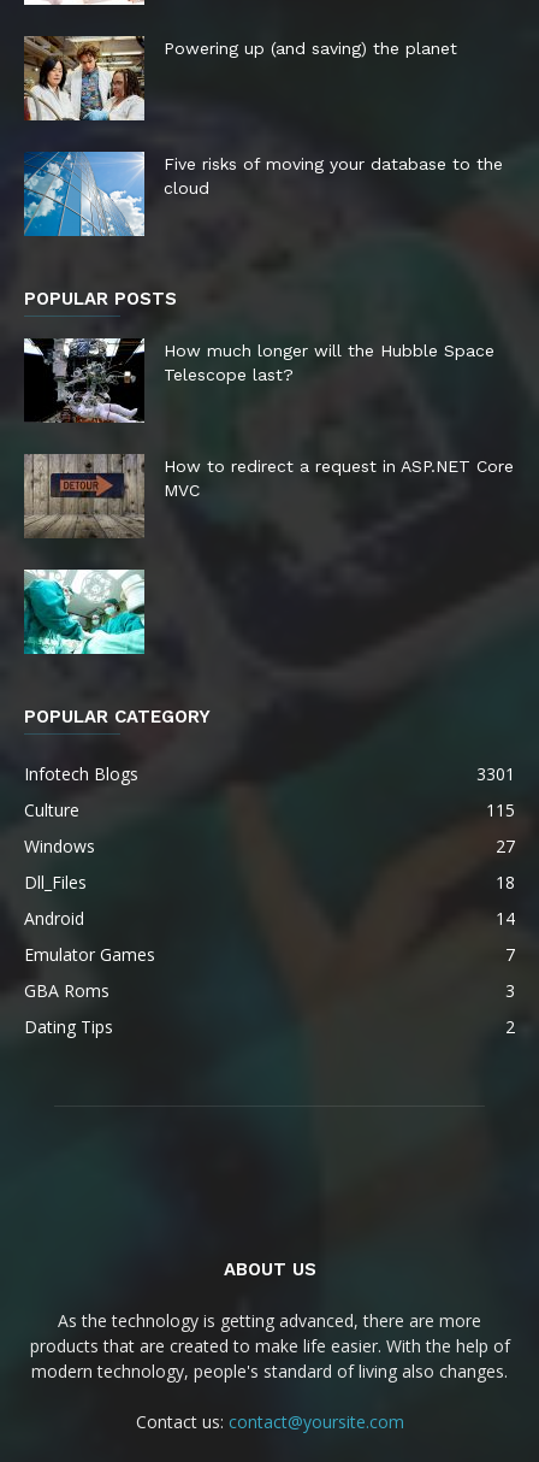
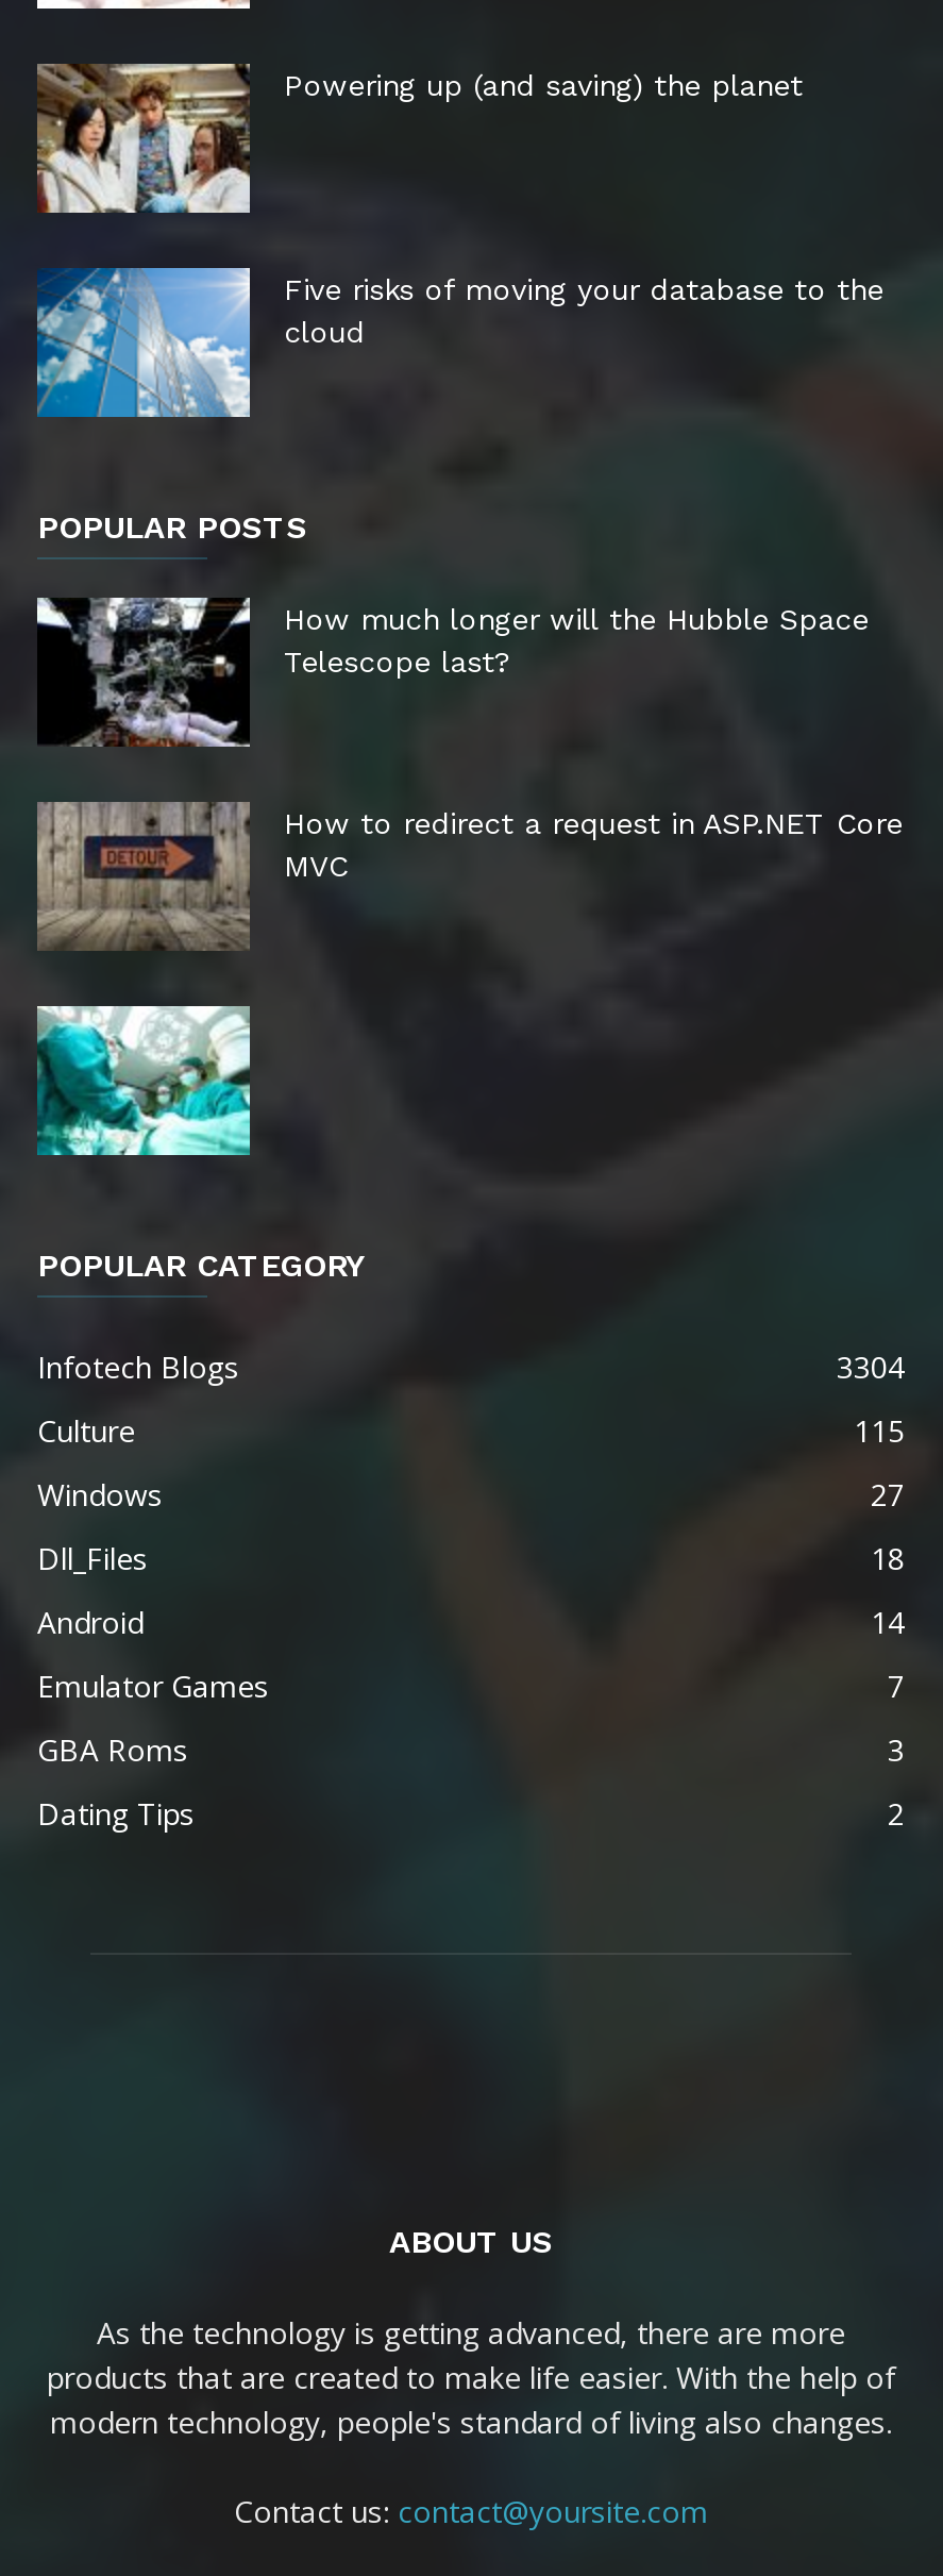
[476,762,515,785] 3301 -> [837,1346,905,1387] 3304

